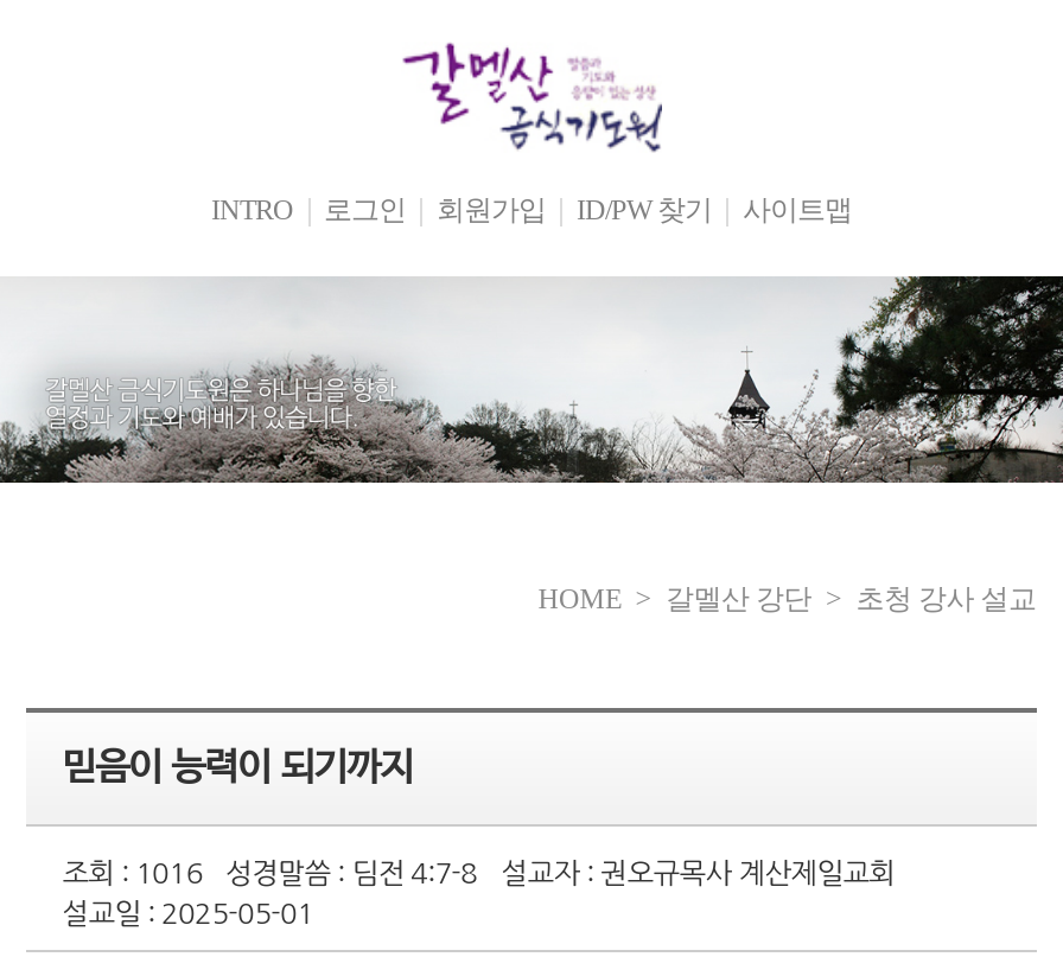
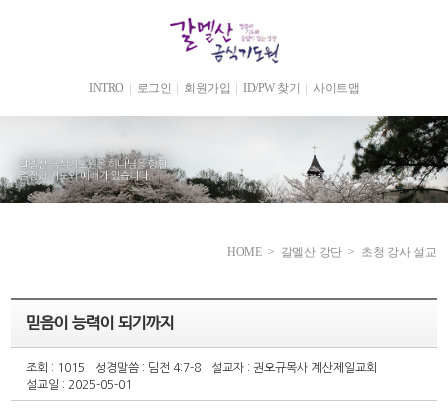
[62,859,895,887] 조회 : 1016 성경말씀 : 딤전 4:7-8 설교자 : 권오규목사 계산제일교회 -> [26,362,377,374] 조회 : 1015 성경말씀 : 딤전 4:7-8 설교자 : 권오규목사 계산제일교회

